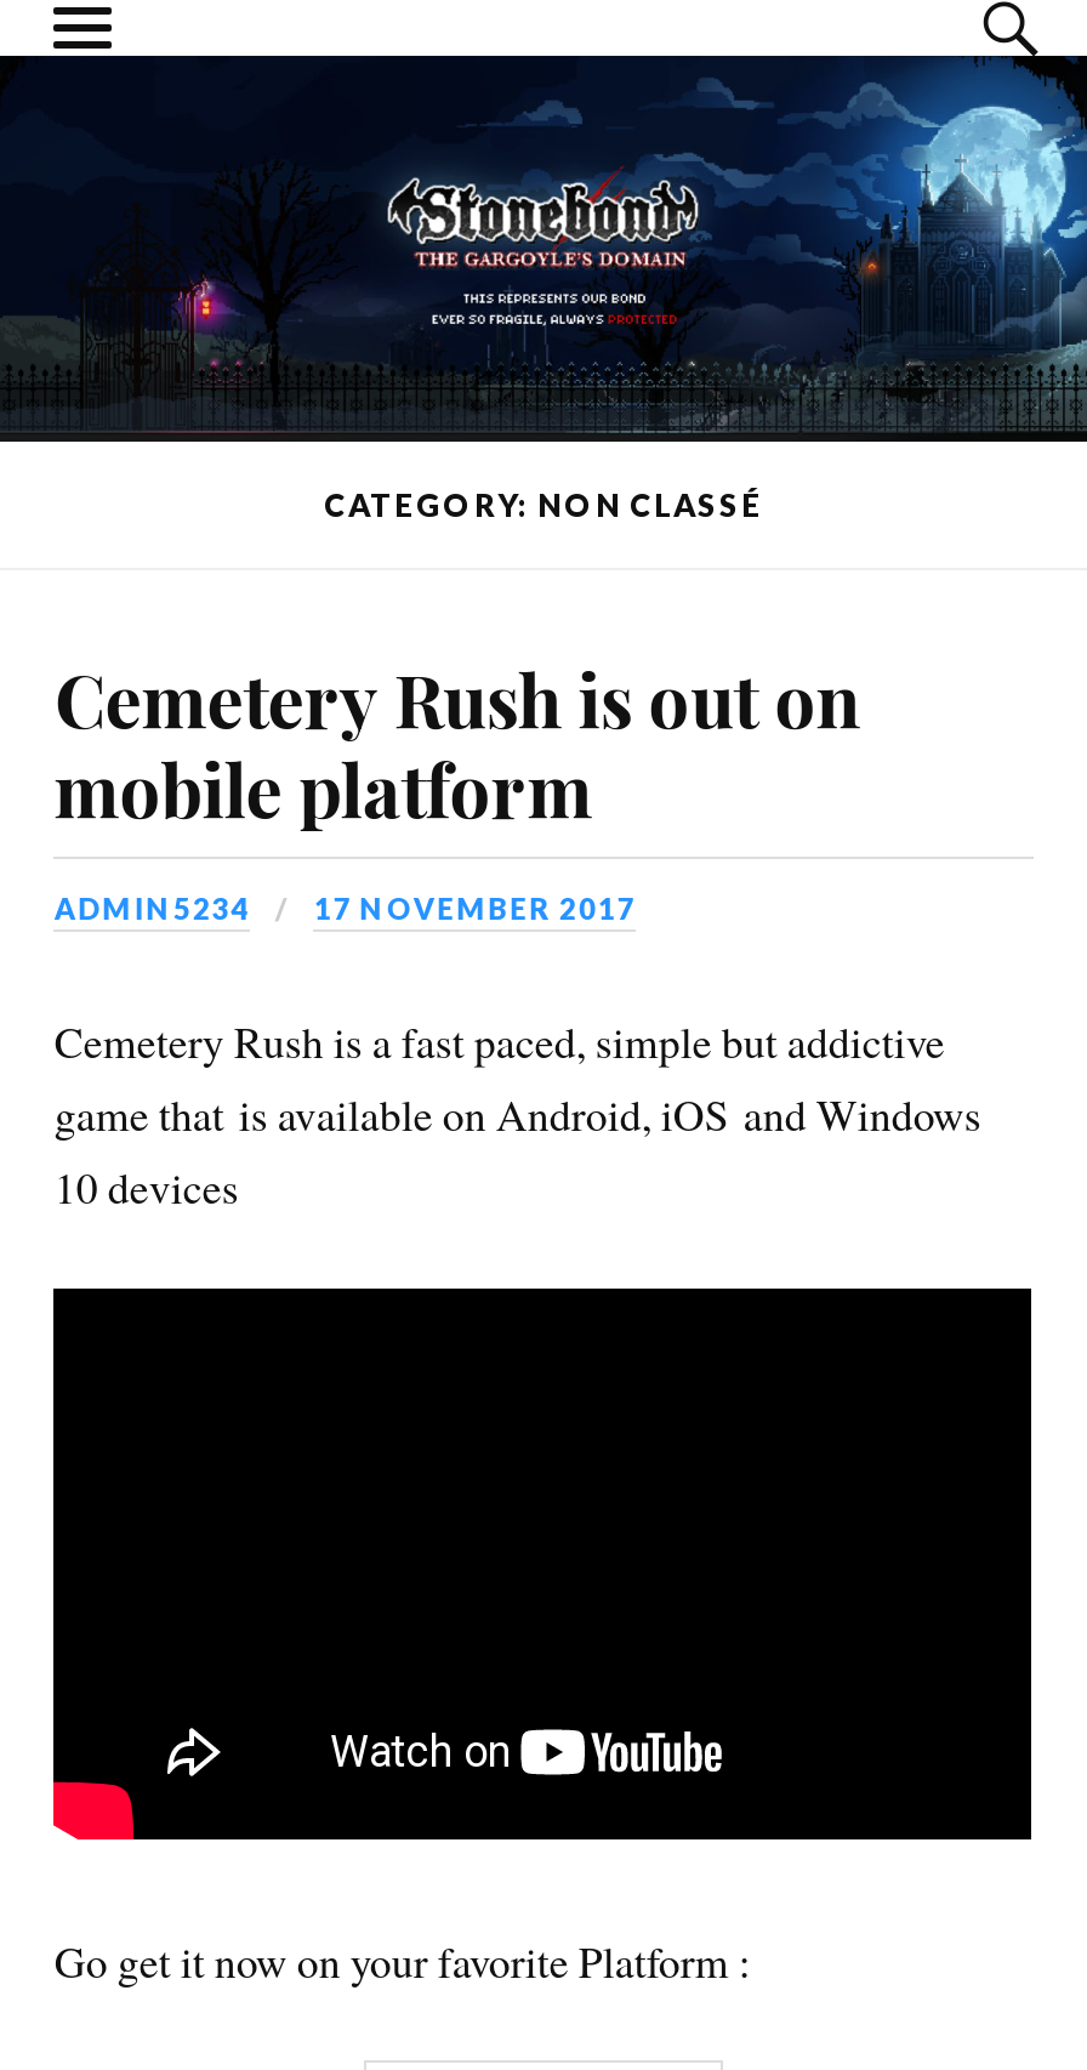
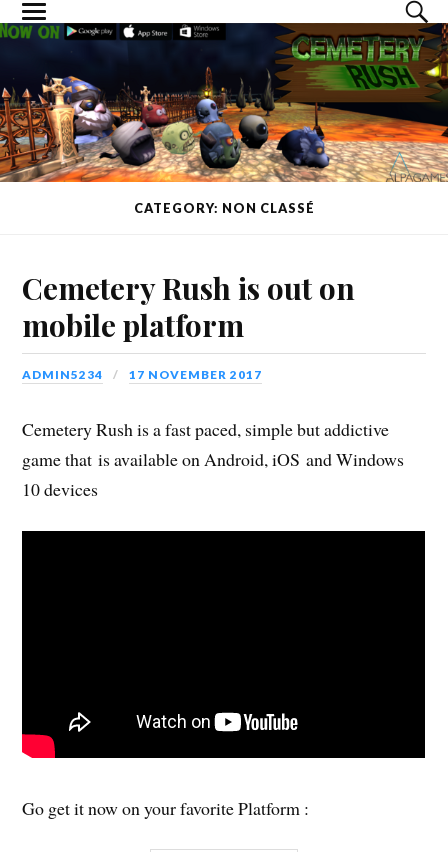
[7,56,1080,444] [image] -> [3,22,445,183] [image]

